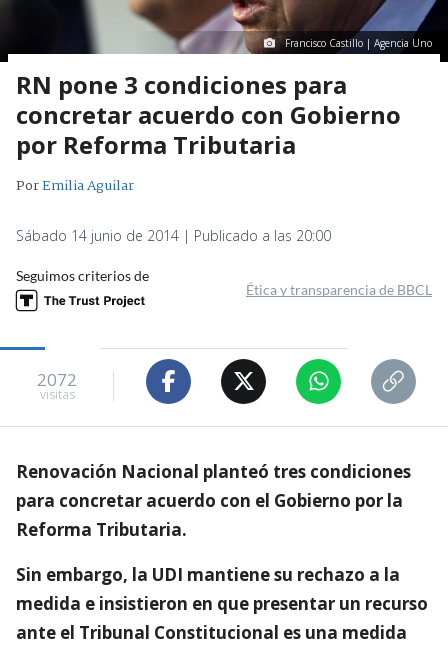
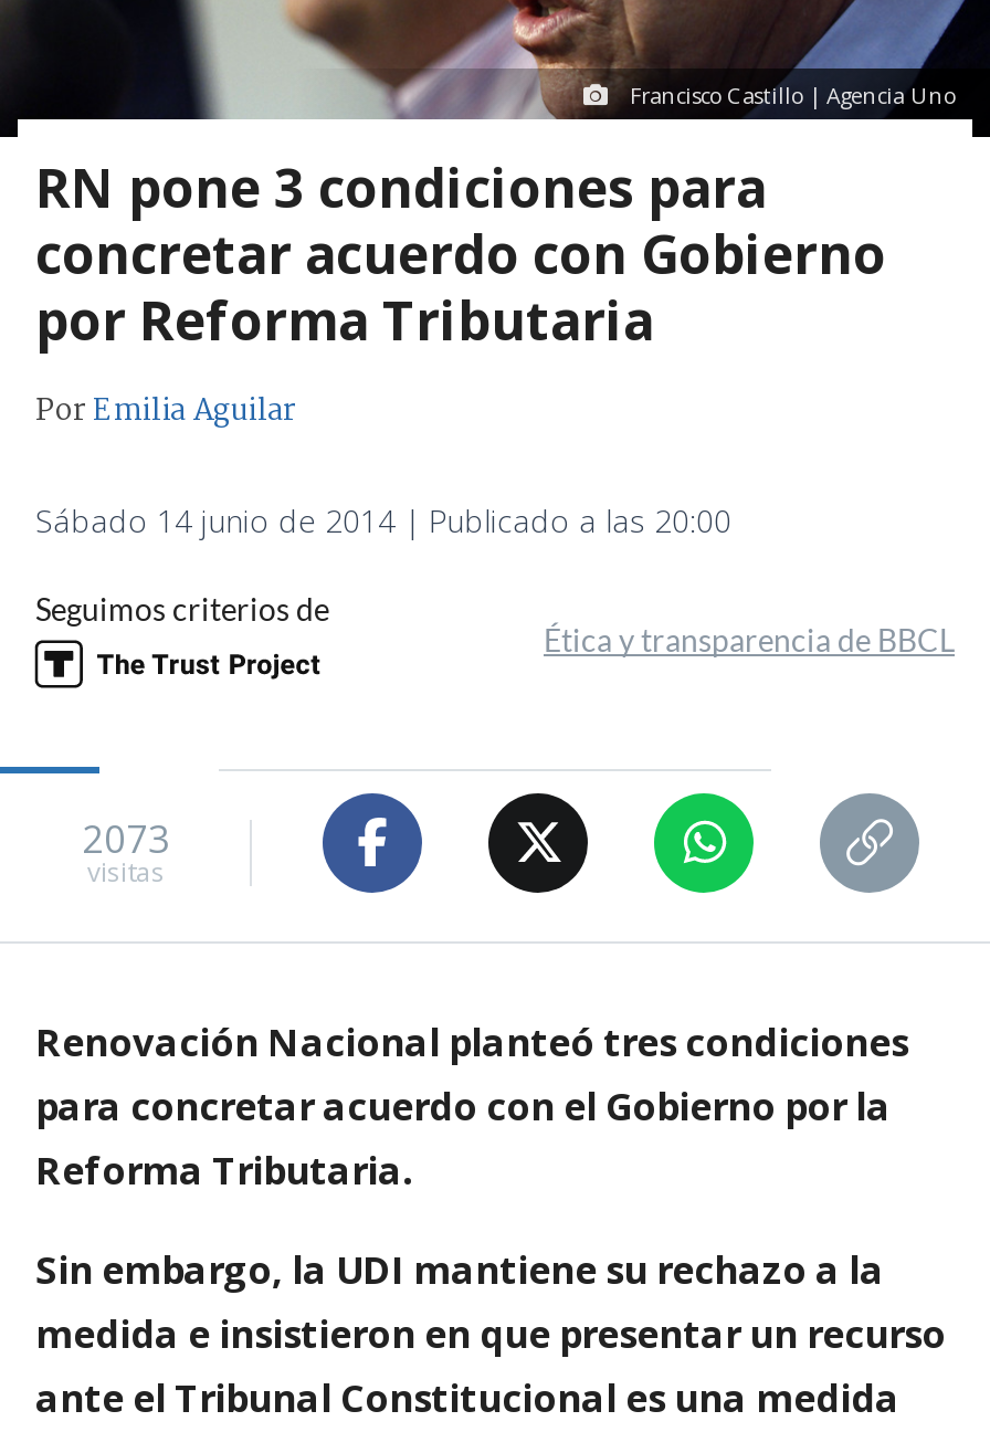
[37,368,77,391] 2072 -> [82,814,170,865] 2073

